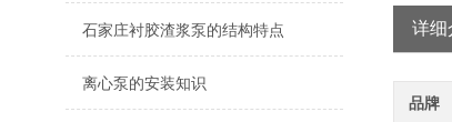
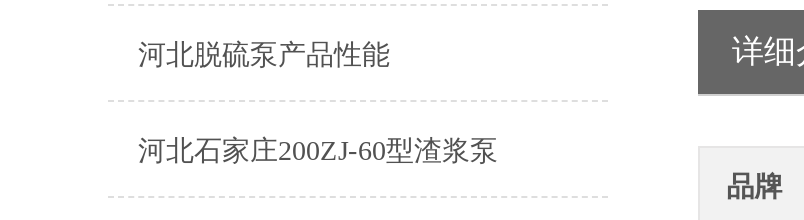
[82,22,284,39] 石家庄衬胶渣浆泵的结构特点 -> [138,40,390,70] 河北脱硫泵产品性能
[82,75,207,92] 离心泵的安装知识 -> [138,136,498,166] 河北石家庄200ZJ-60型渣浆泵

